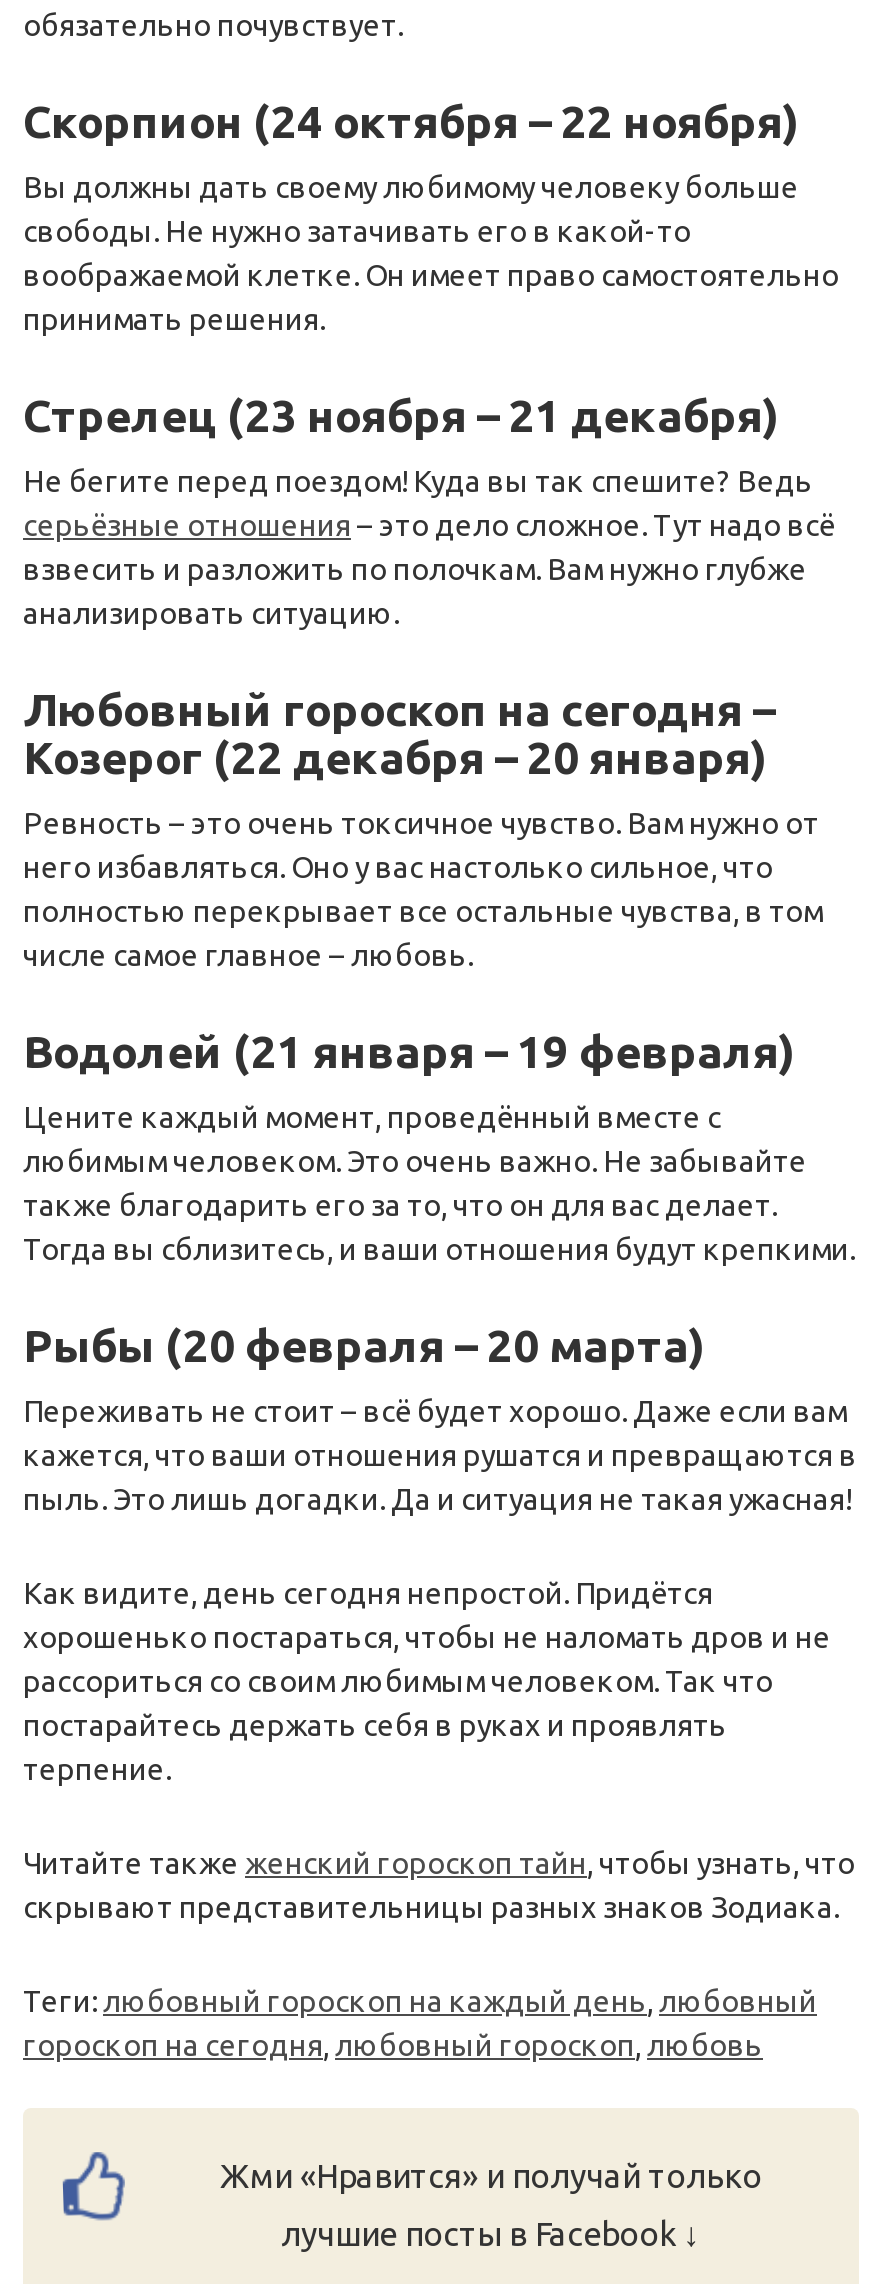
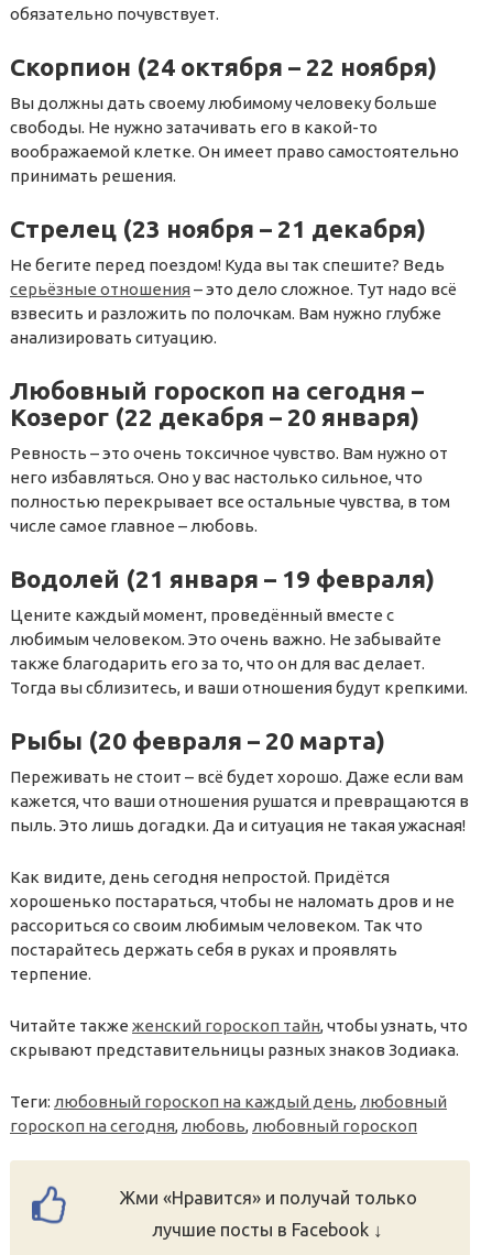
[23,2027,763,2061] гороскоп на сегодня, любовный гороскоп, любовь -> [10,1116,417,1134] гороскоп на сегодня, любовь, любовный гороскоп

